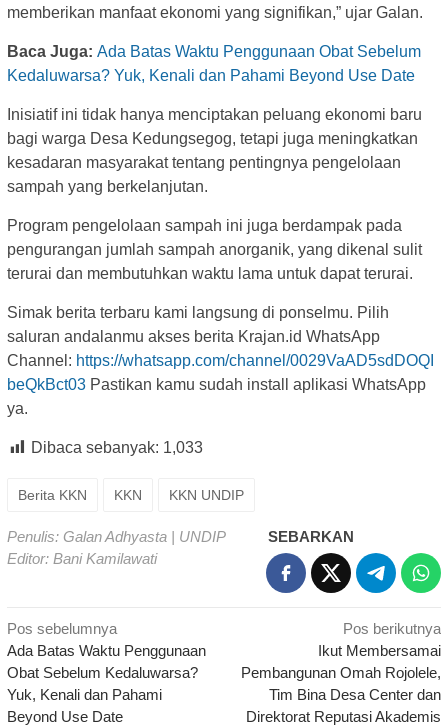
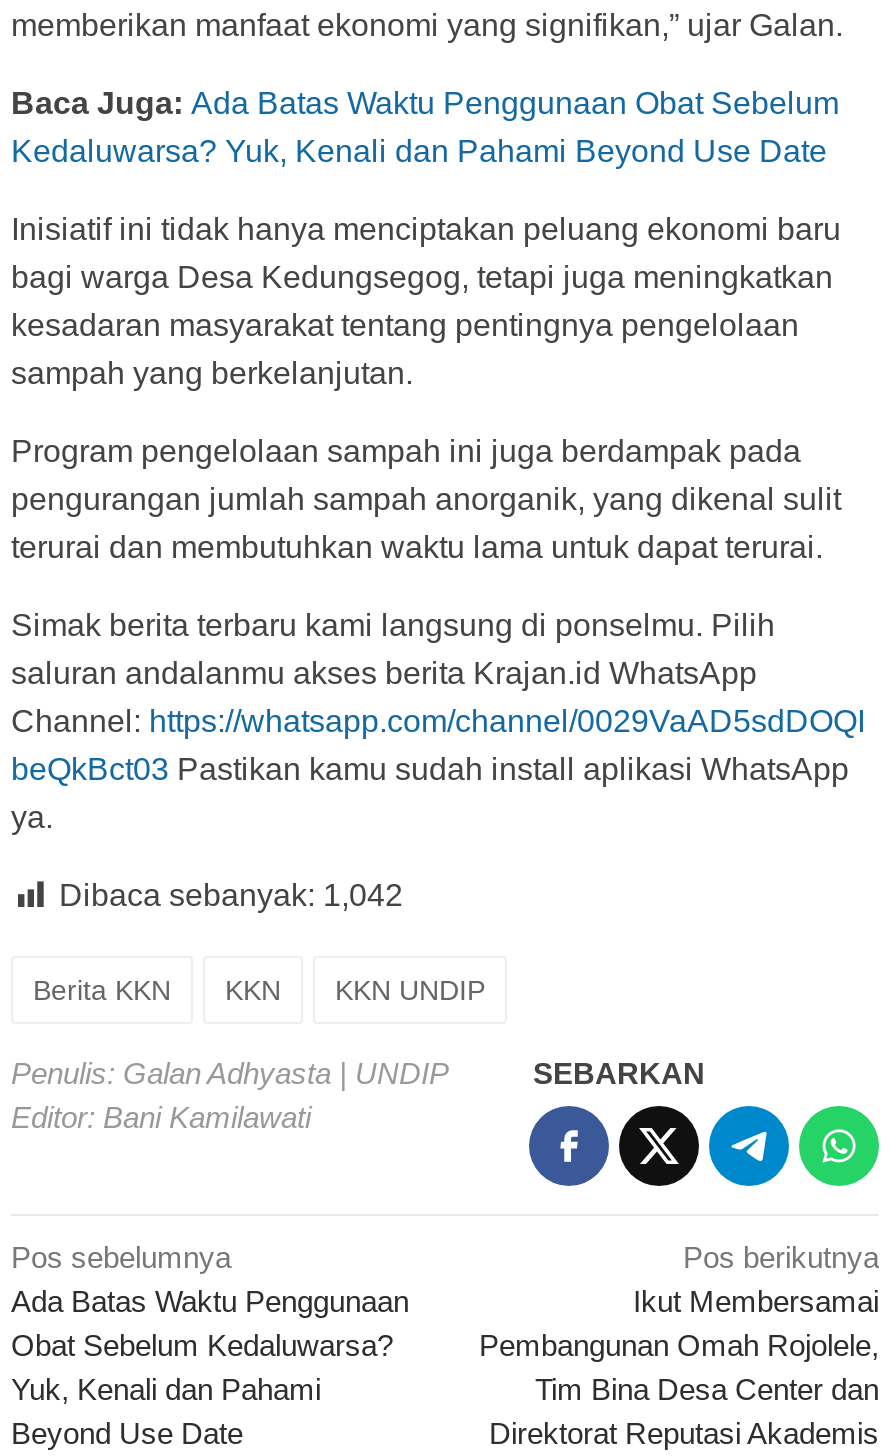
[31,439,203,456] Dibaca sebanyak: 1,033 -> [59,878,403,912] Dibaca sebanyak: 1,042

